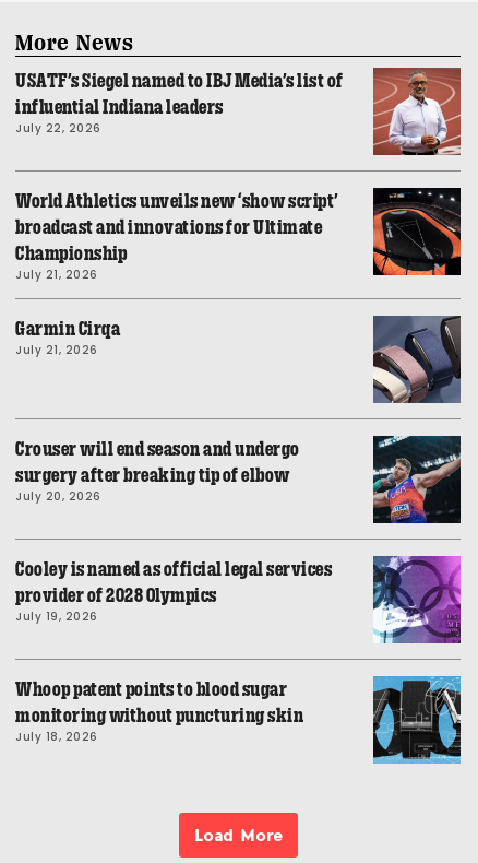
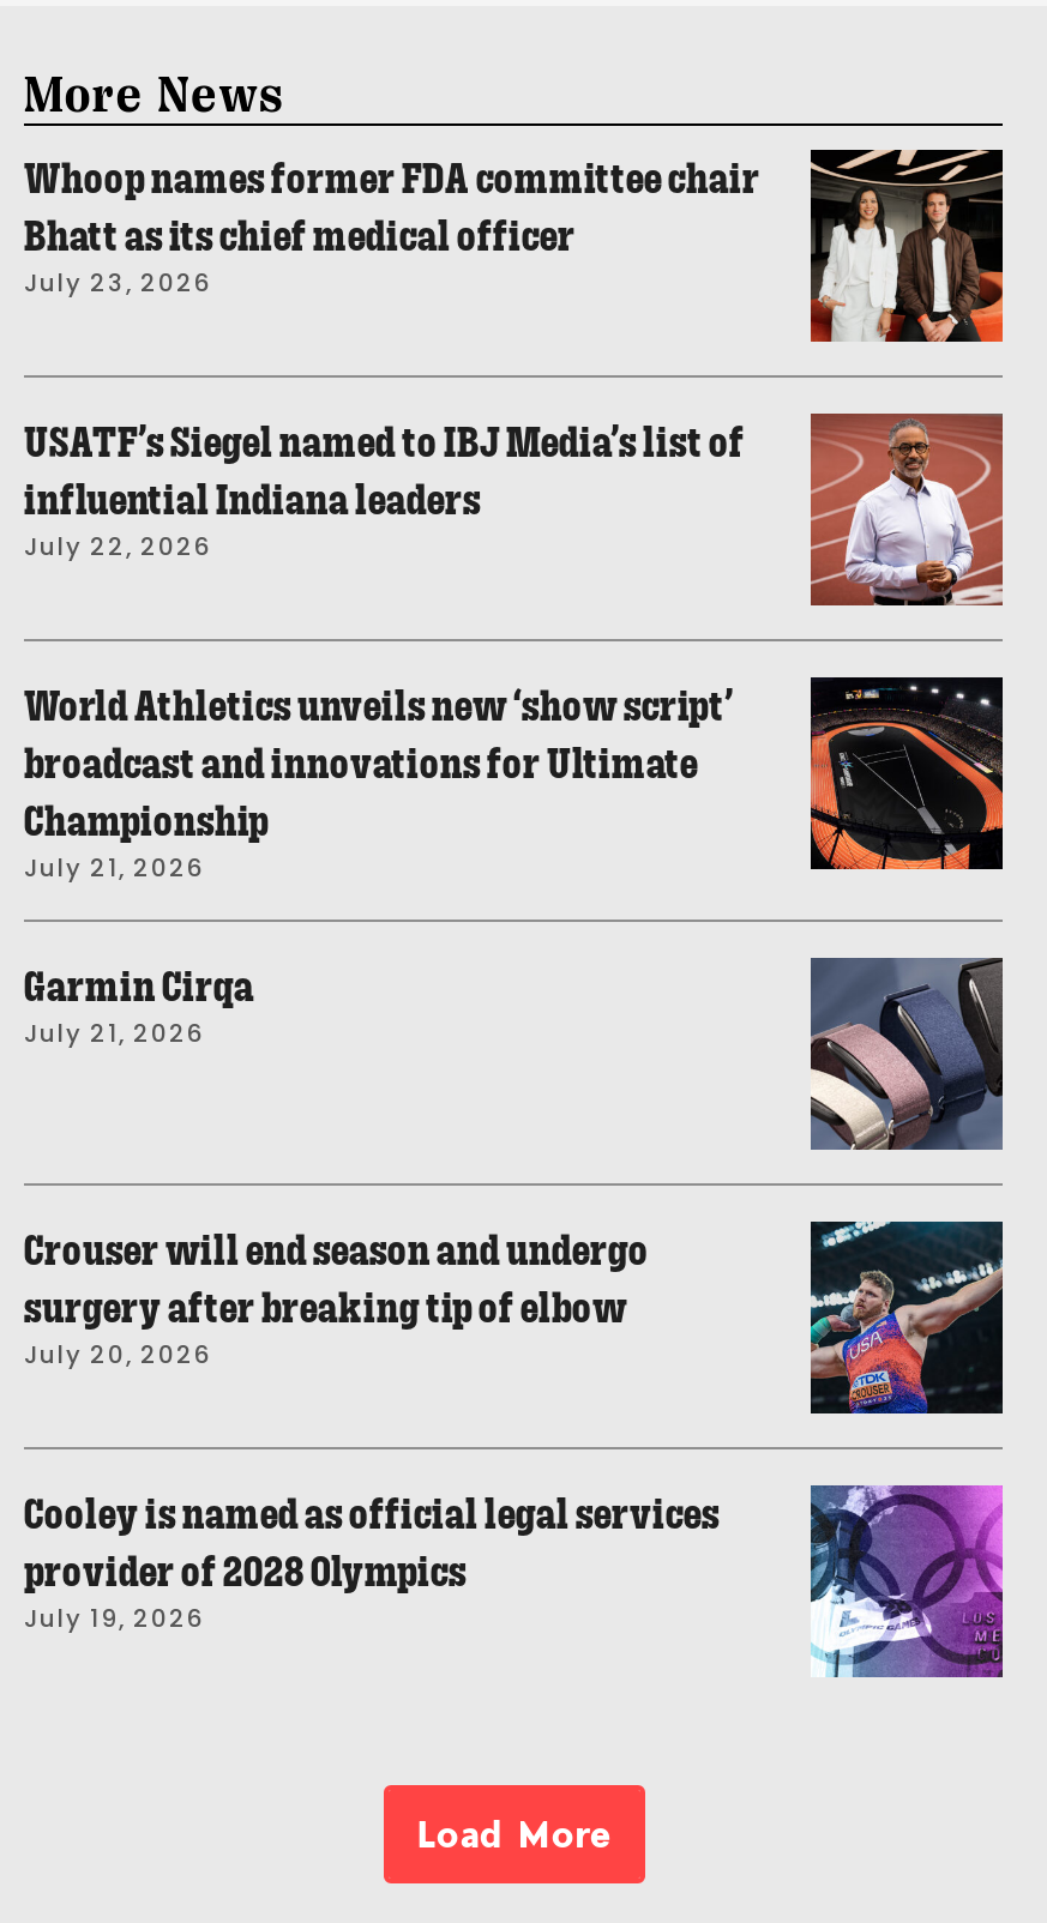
none -> [24,147,1005,344] [image] | Whoop names former FDA committee chair | Bhatt as its chief medical officer | July 23, 2026
moved [15,69,463,625] -> [24,416,1007,1636]: [image] | USATF’s Siegel named to IBJ Media’s list of | influential Indiana leaders | ... | provider of 2028 Olympics | July 19, 2026
[15,679,303,745] Whoop patent points to blood sugar | monitoring without puncturing skin | July 18, 2026 -> none
[372,675,462,765] [image] -> none

